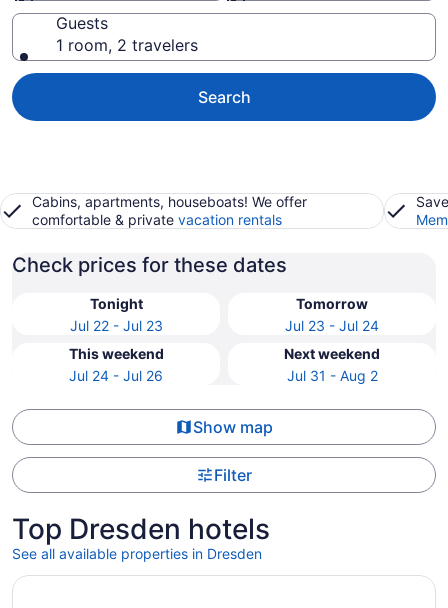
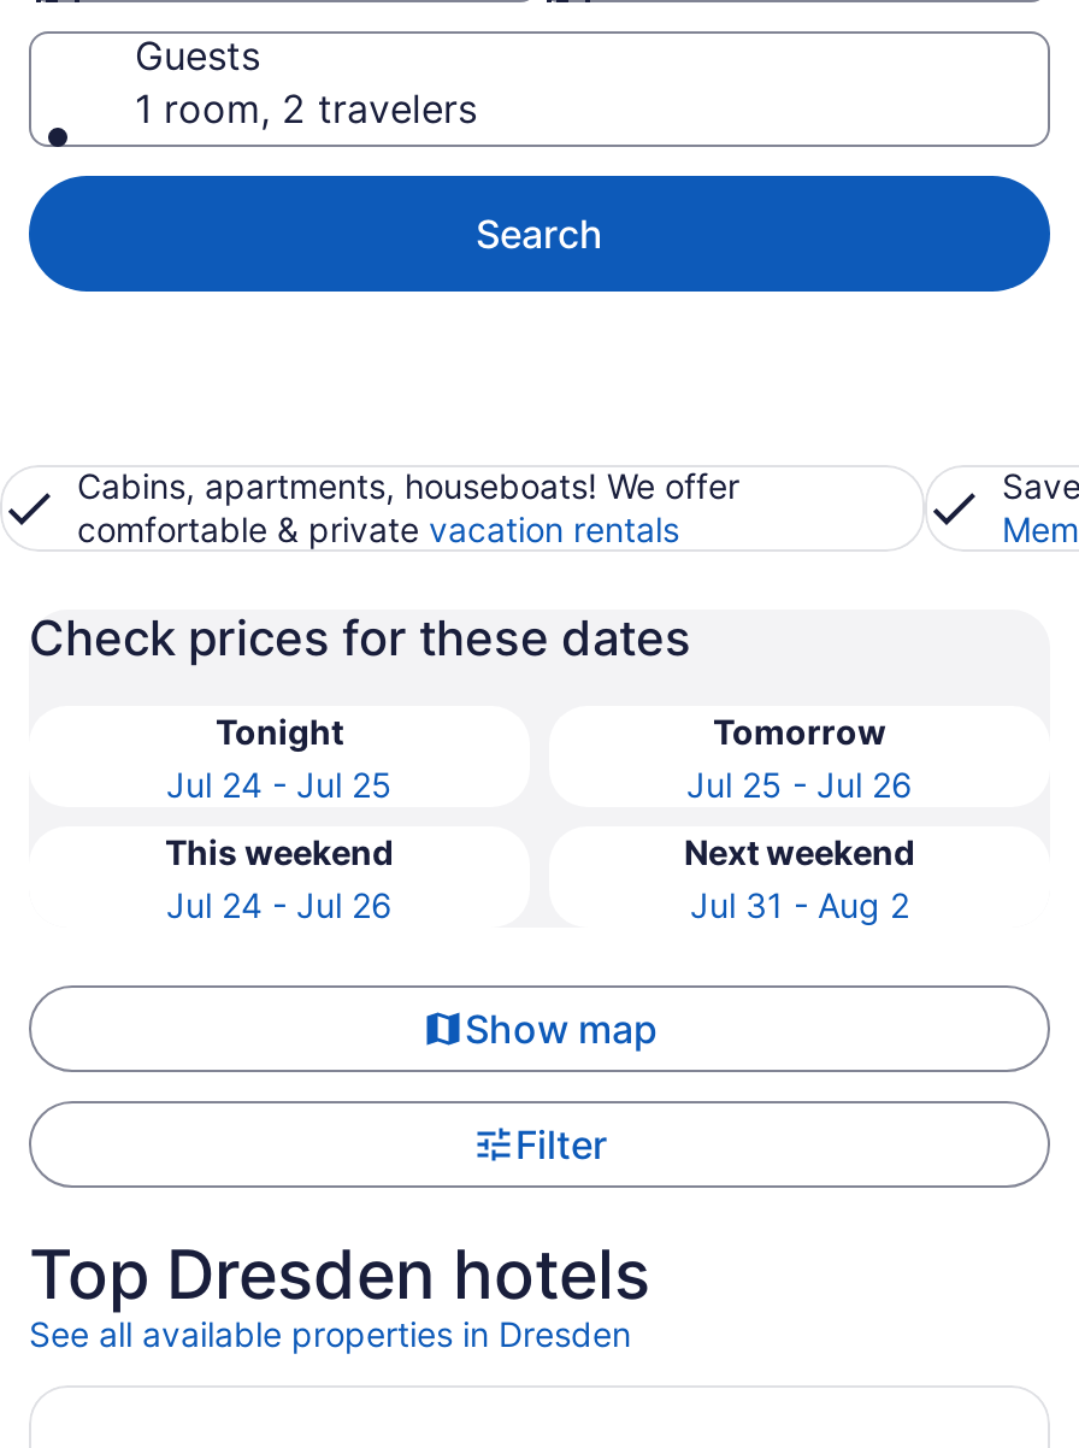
[69,317,162,334] Jul 22 - Jul 23 -> [166,764,393,805] Jul 24 - Jul 25
[285,317,379,334] Jul 23 - Jul 24 -> [686,764,913,805] Jul 25 - Jul 26

